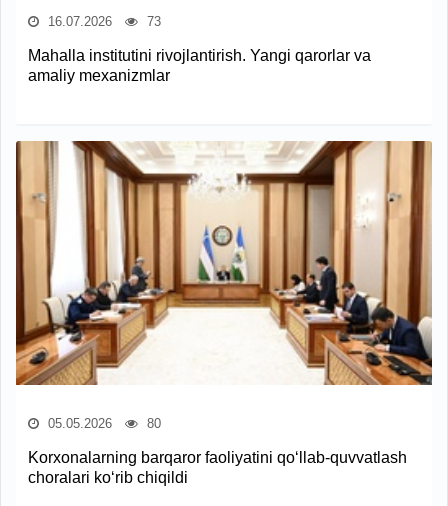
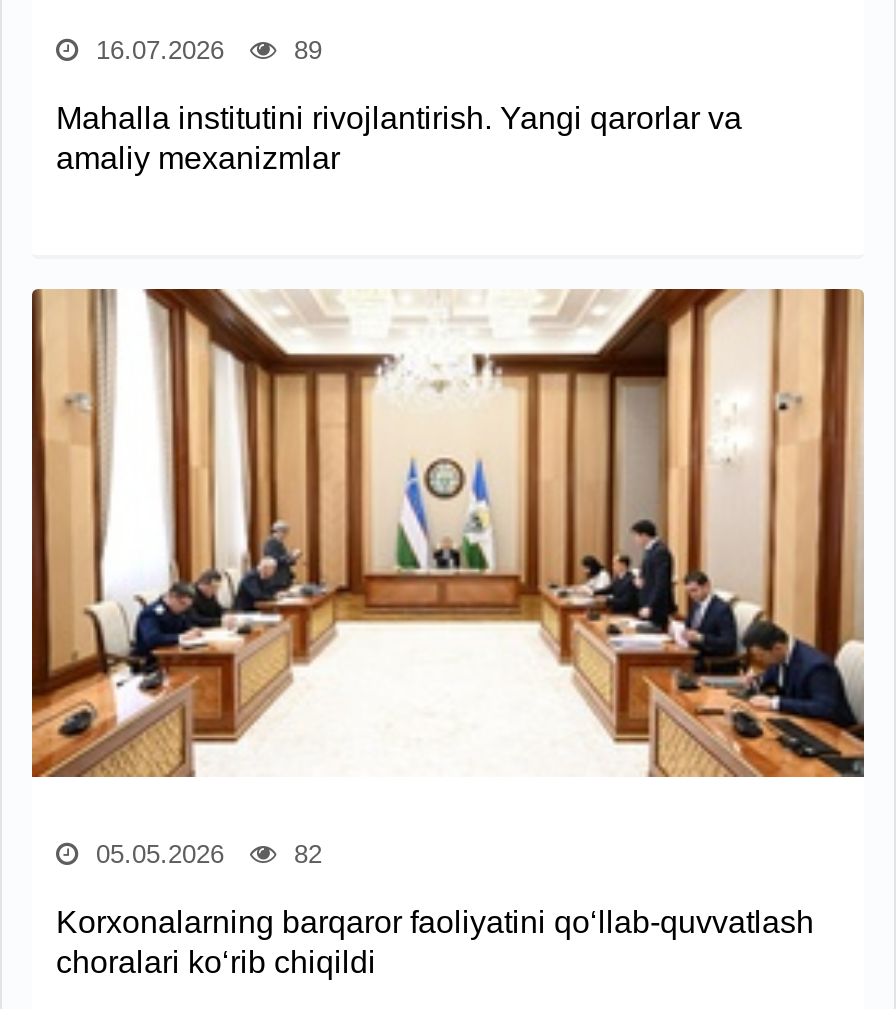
[143,14,161,29] 73 -> [286,34,322,64] 89
[143,416,161,431] 80 -> [286,840,322,870] 82

